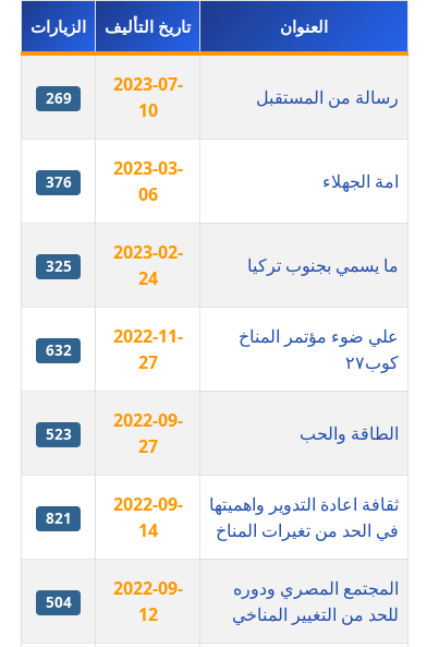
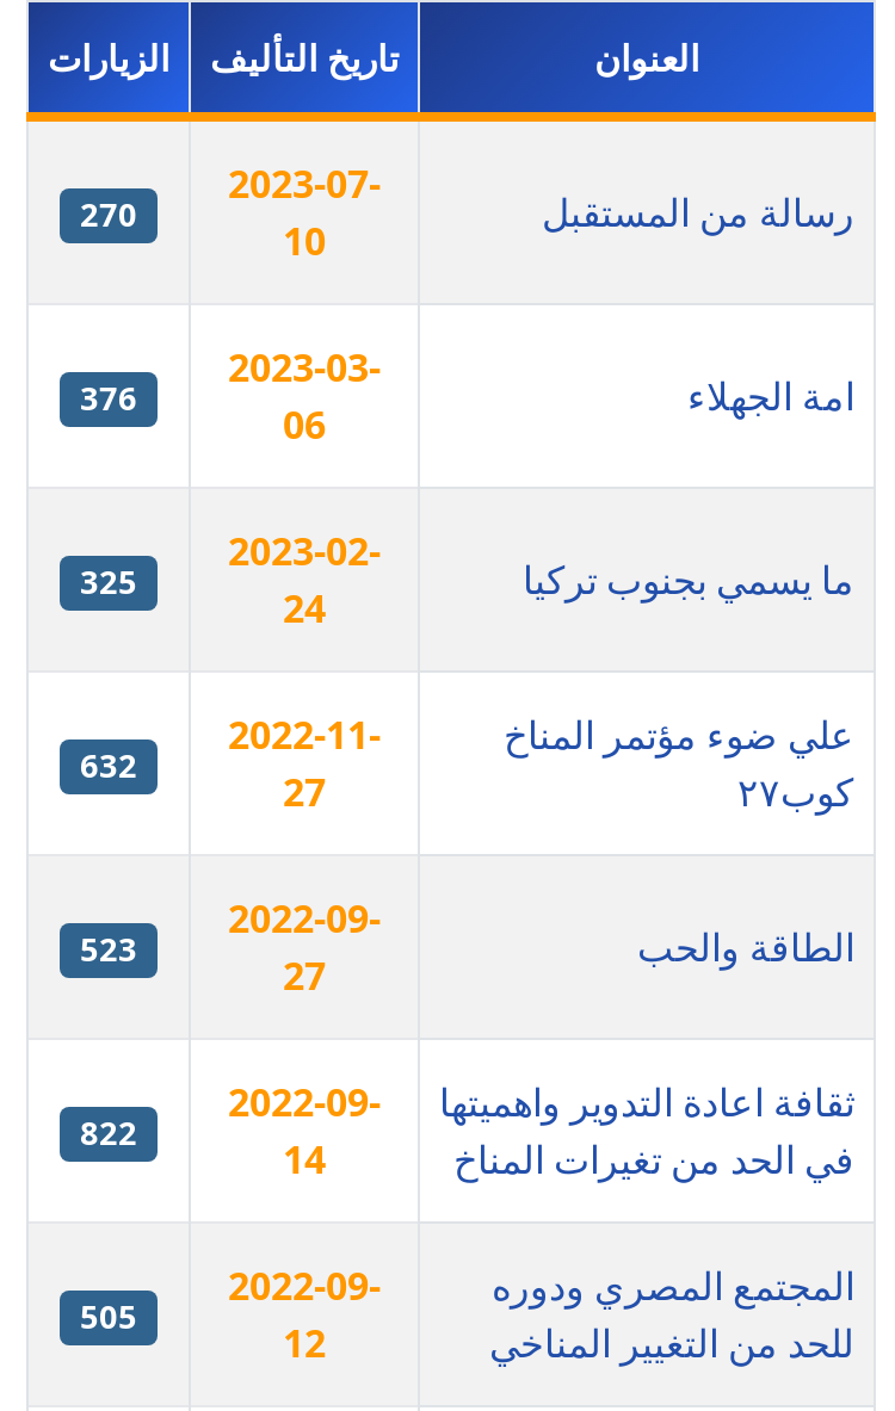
[45,88,71,108] 269 -> [80,193,137,236] 270
[45,508,71,528] 821 -> [80,1112,137,1155] 822
[45,592,71,612] 504 -> [80,1295,137,1338] 505

